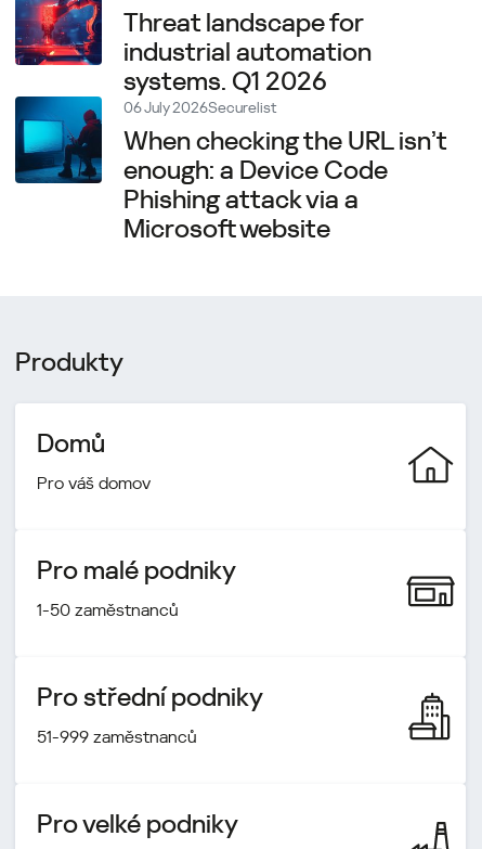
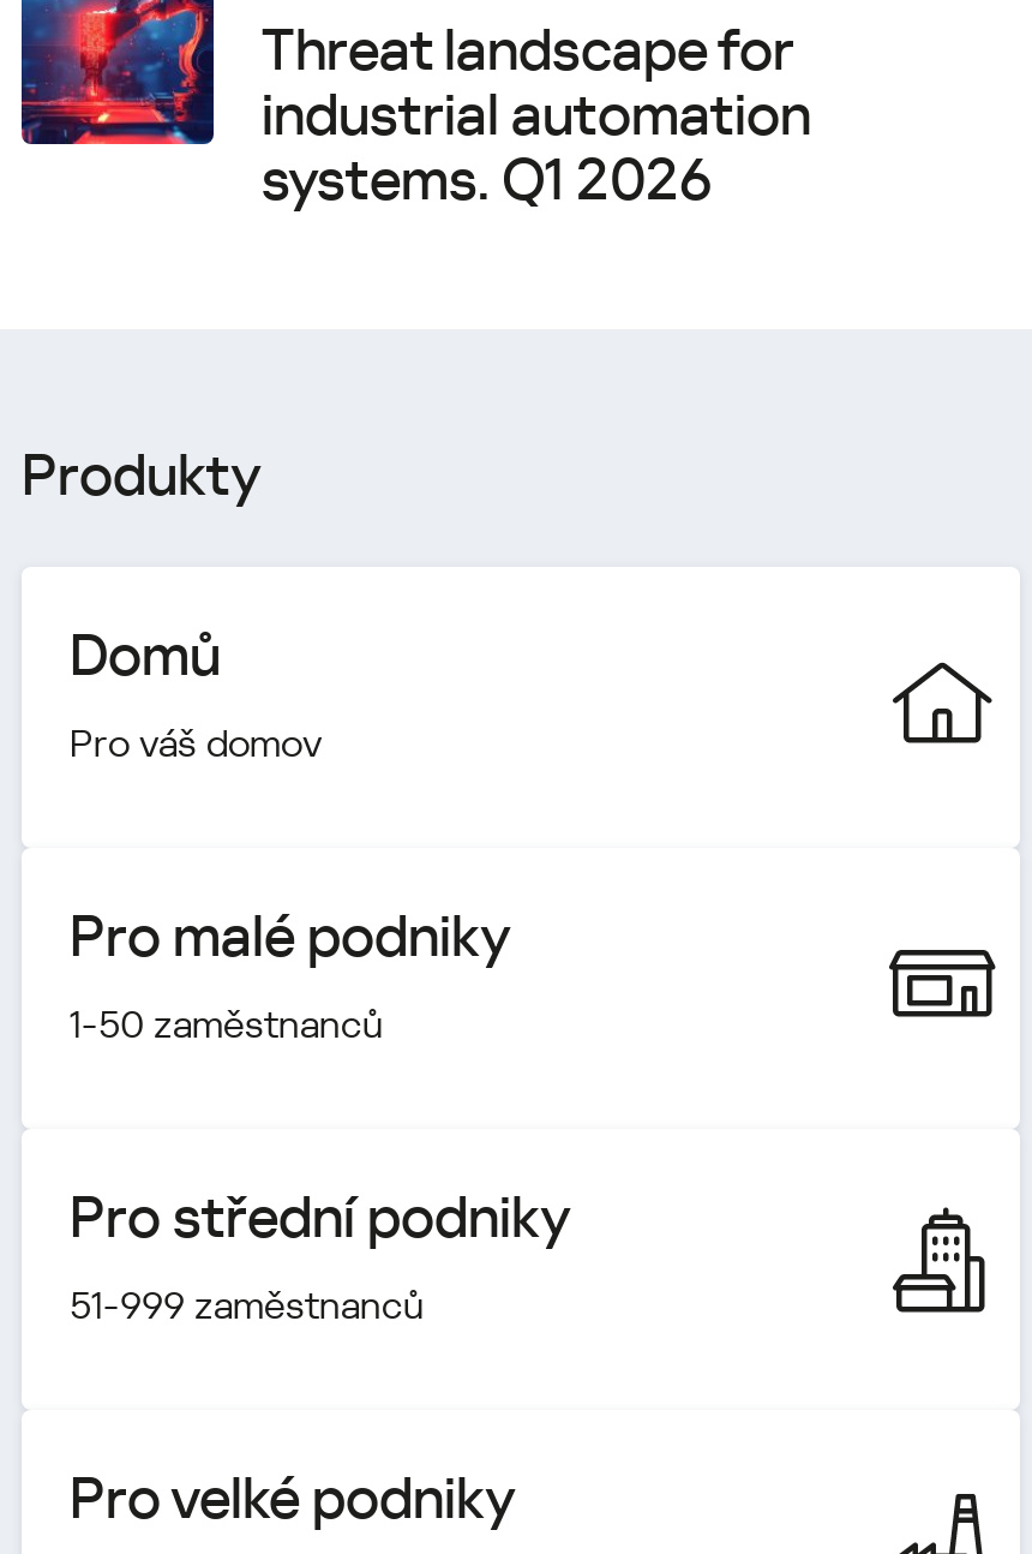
[15,95,446,244] [image] | 06 July 2026Securelist | When checking the URL isn’t | enough: a Device Code | Phishing attack via a | Microsoft website -> none

